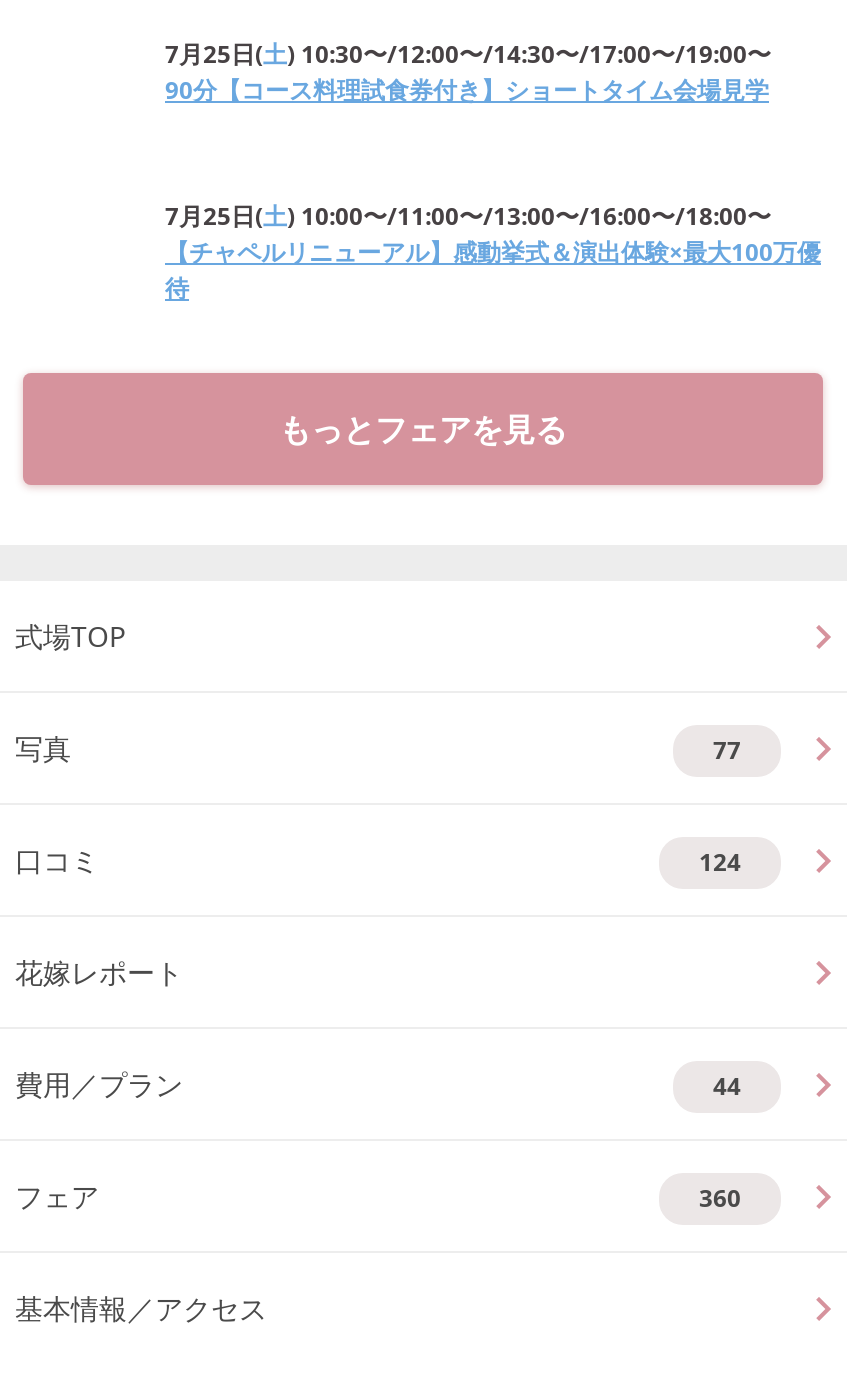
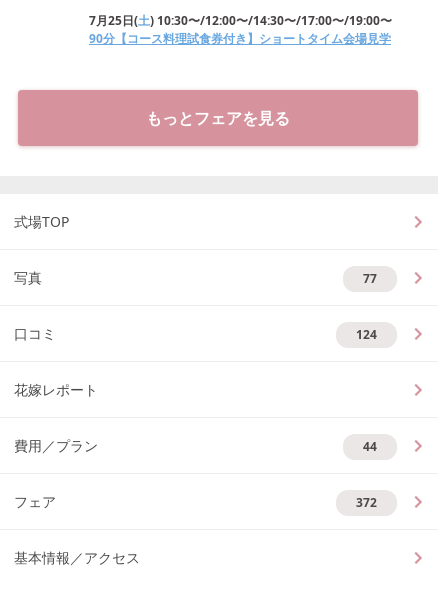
[165,199,821,305] 7月25日(土) 10:00〜/11:00〜/13:00〜/16:00〜/18:00〜 | 【チャペルリニューアル】感動挙式＆演出体験×最大100万優 | 待 -> none
[699,1180,741,1214] 360 -> [356,493,377,510] 372

